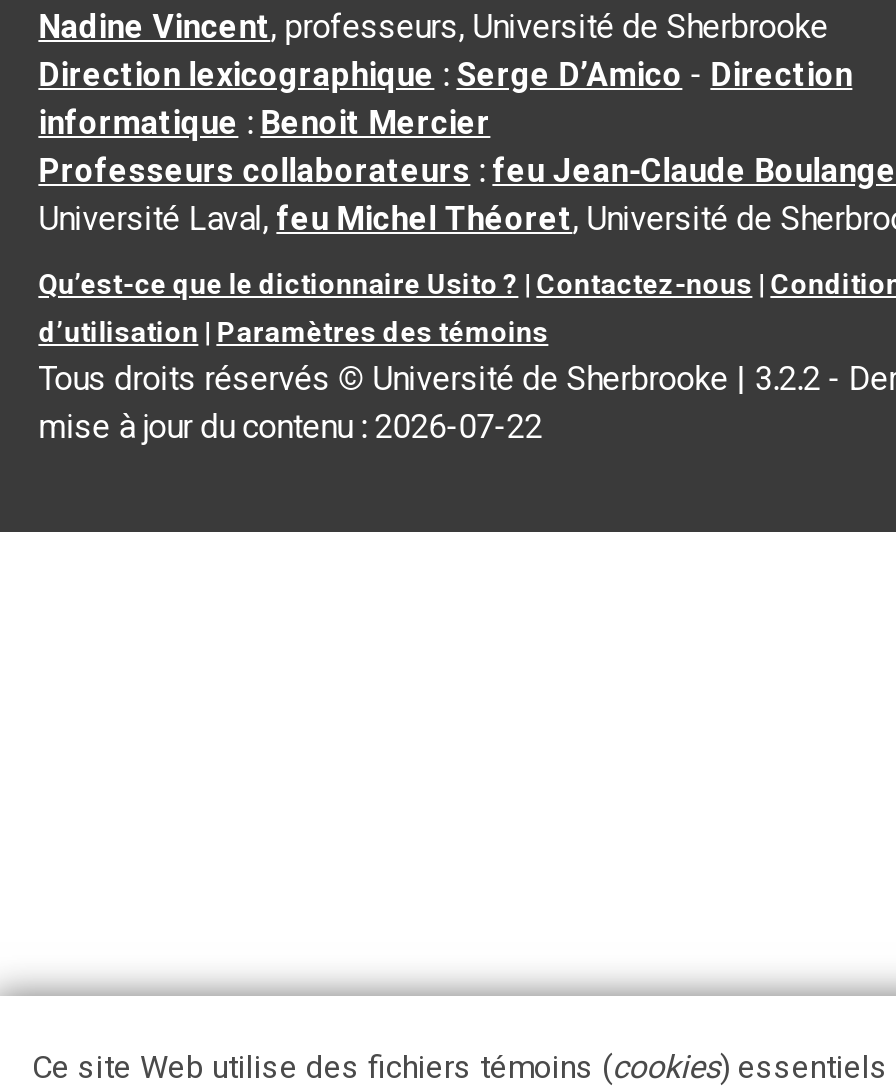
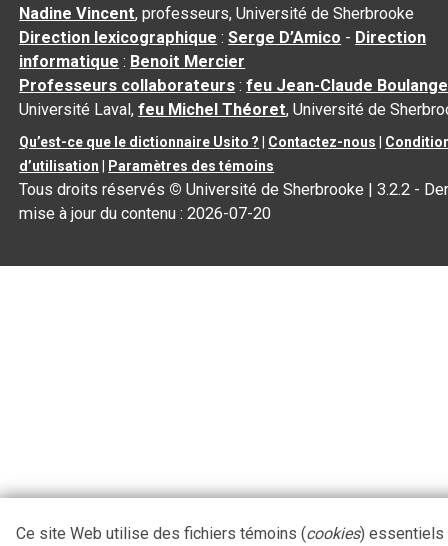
[38,407,542,445] mise à jour du contenu : 2026-07-22 -> [19,204,271,223] mise à jour du contenu : 2026-07-20

